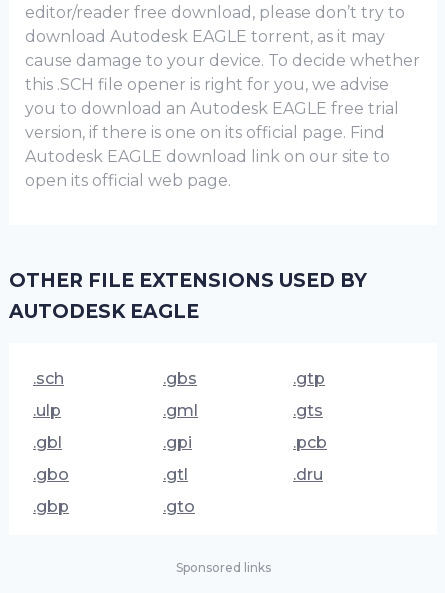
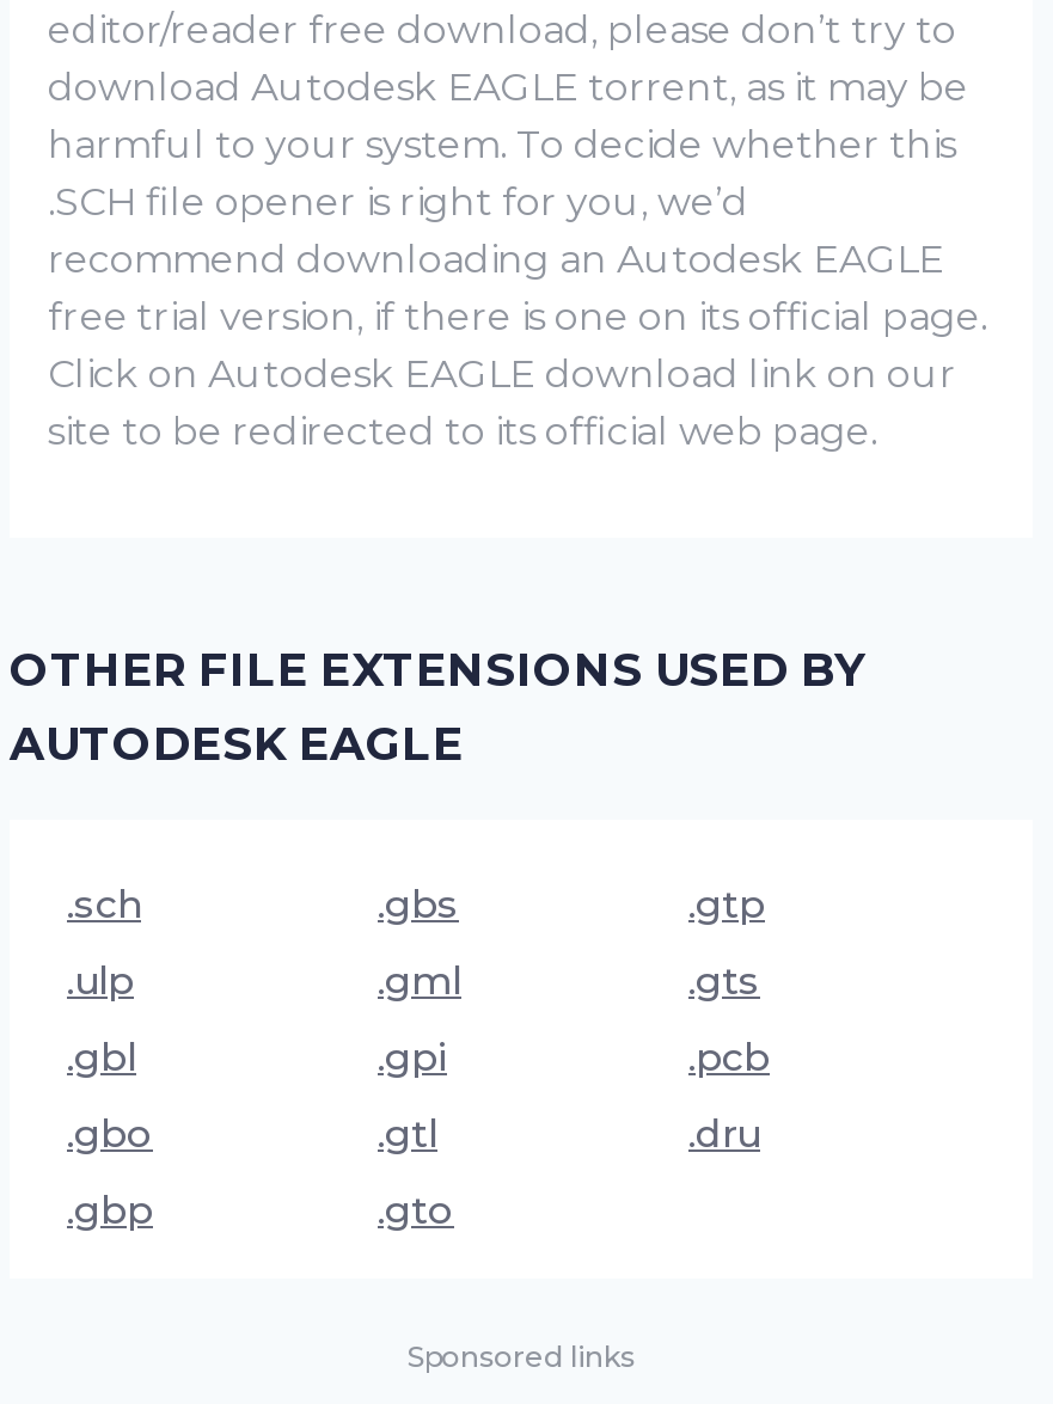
[25,27,420,190] download Autodesk EAGLE torrent, as it may | cause damage to your device. To decide whether | this .SCH file opener is right for you, we advise | you to download an Autodesk EAGLE frее trial | version, if there is one on its official page. Find | Autodesk EAGLE download link on our site to | open its official web page. -> [48,65,987,454] download Autodesk EAGLE torrent, as it may be | harmful to your system. To decide whether this | .SCH file opener is right for you, we’d | recommend downloading an Autodesk EAGLE | frее trial version, if there is one on its official page. | Click on Autodesk EAGLE download link on our | site to be redirected to its official web page.

